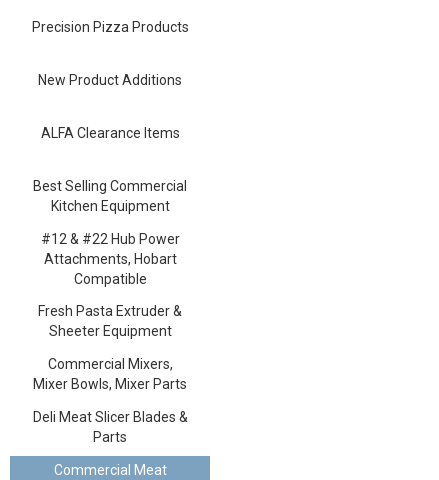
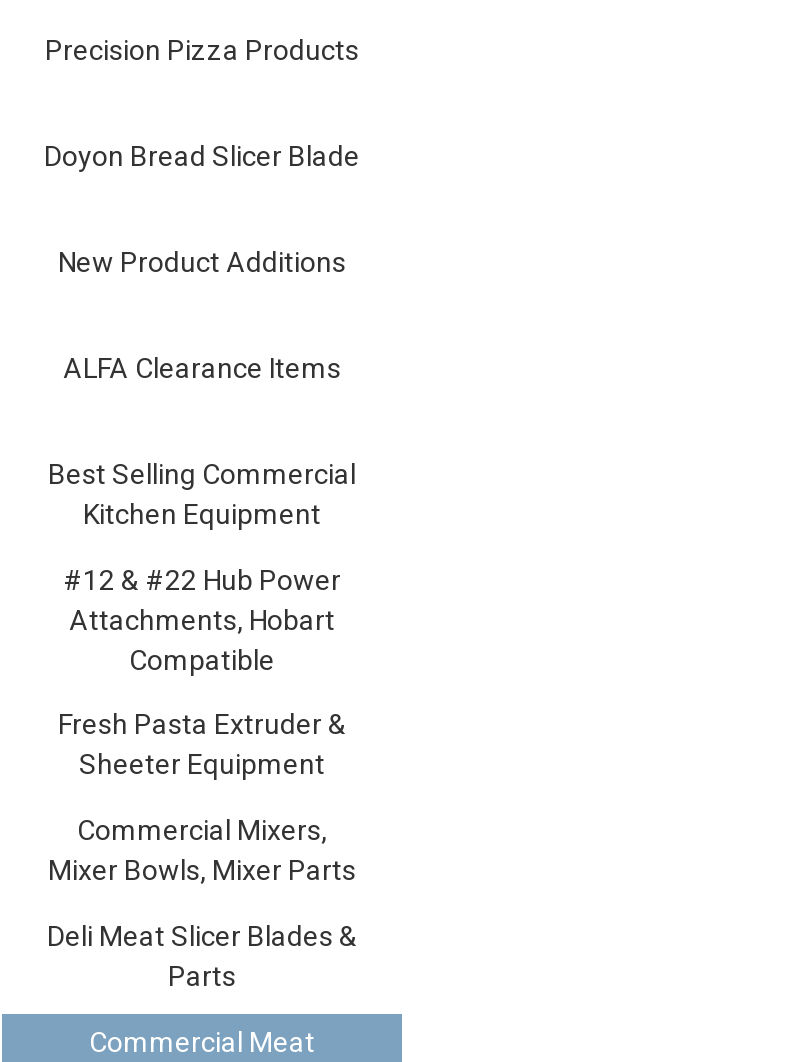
none -> [44,140,360,172] Doyon Bread Slicer Blade

